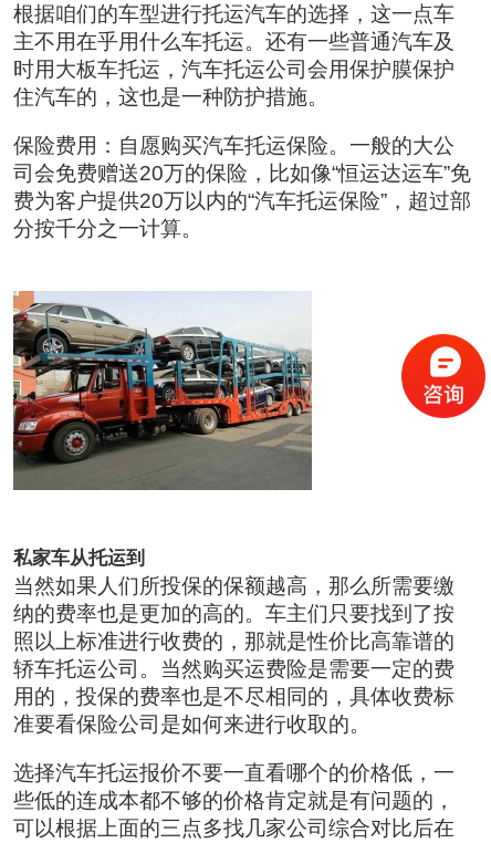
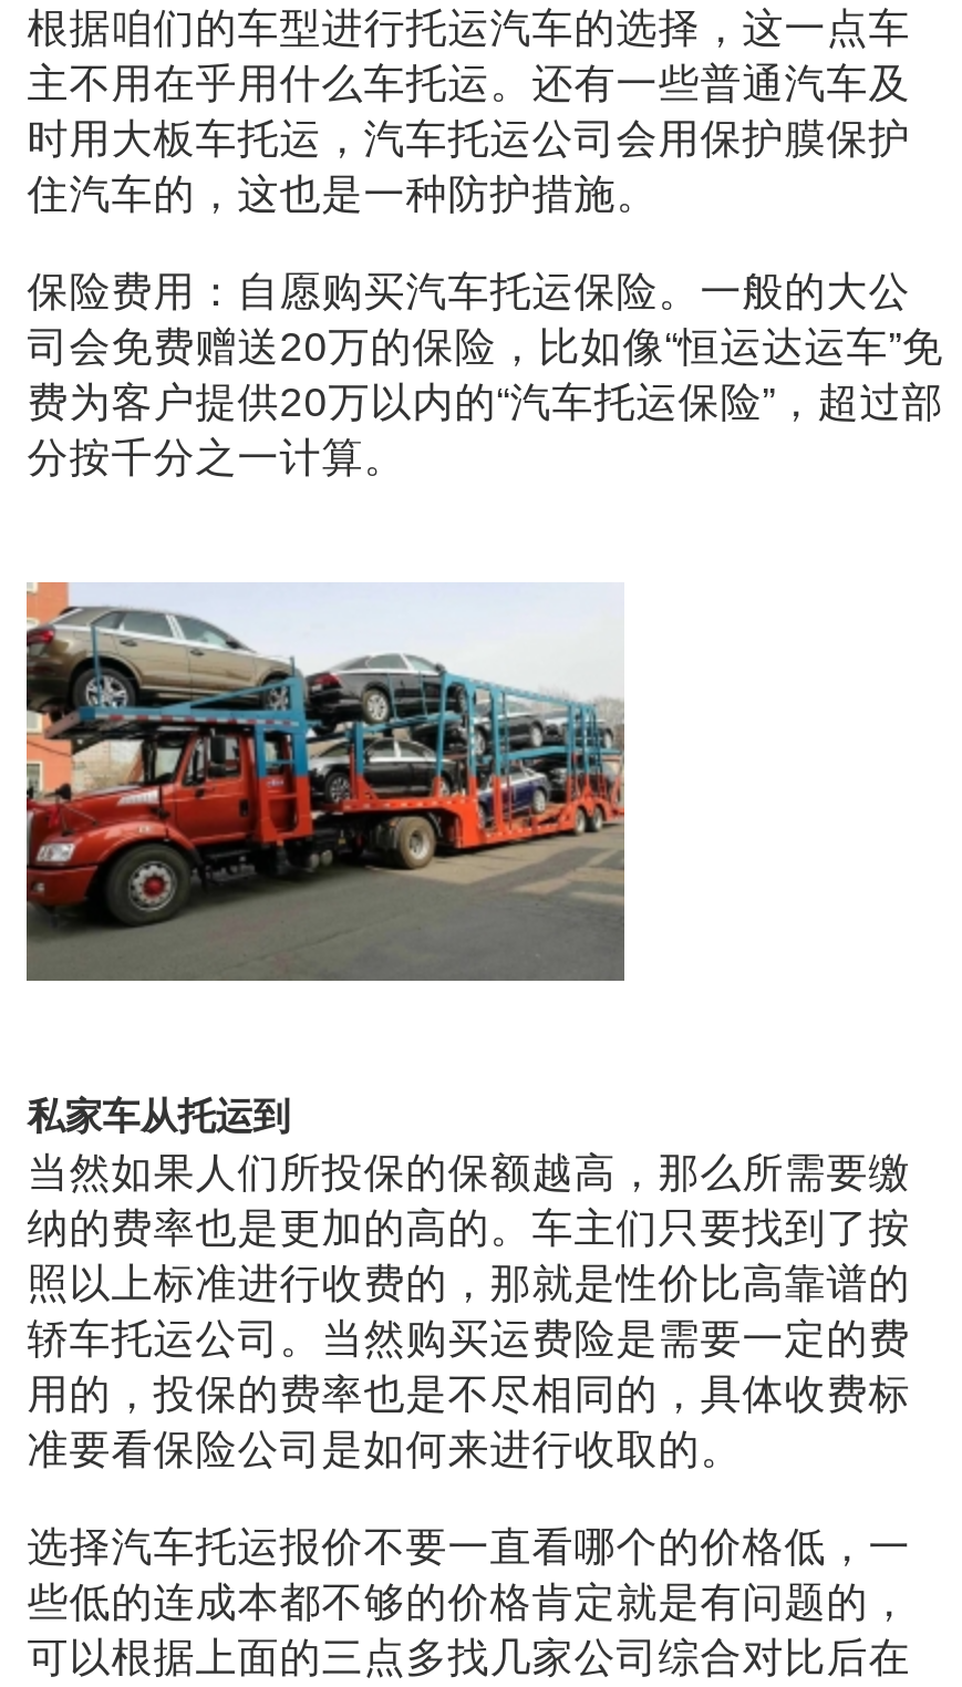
[400,333,487,419] [image] -> none

